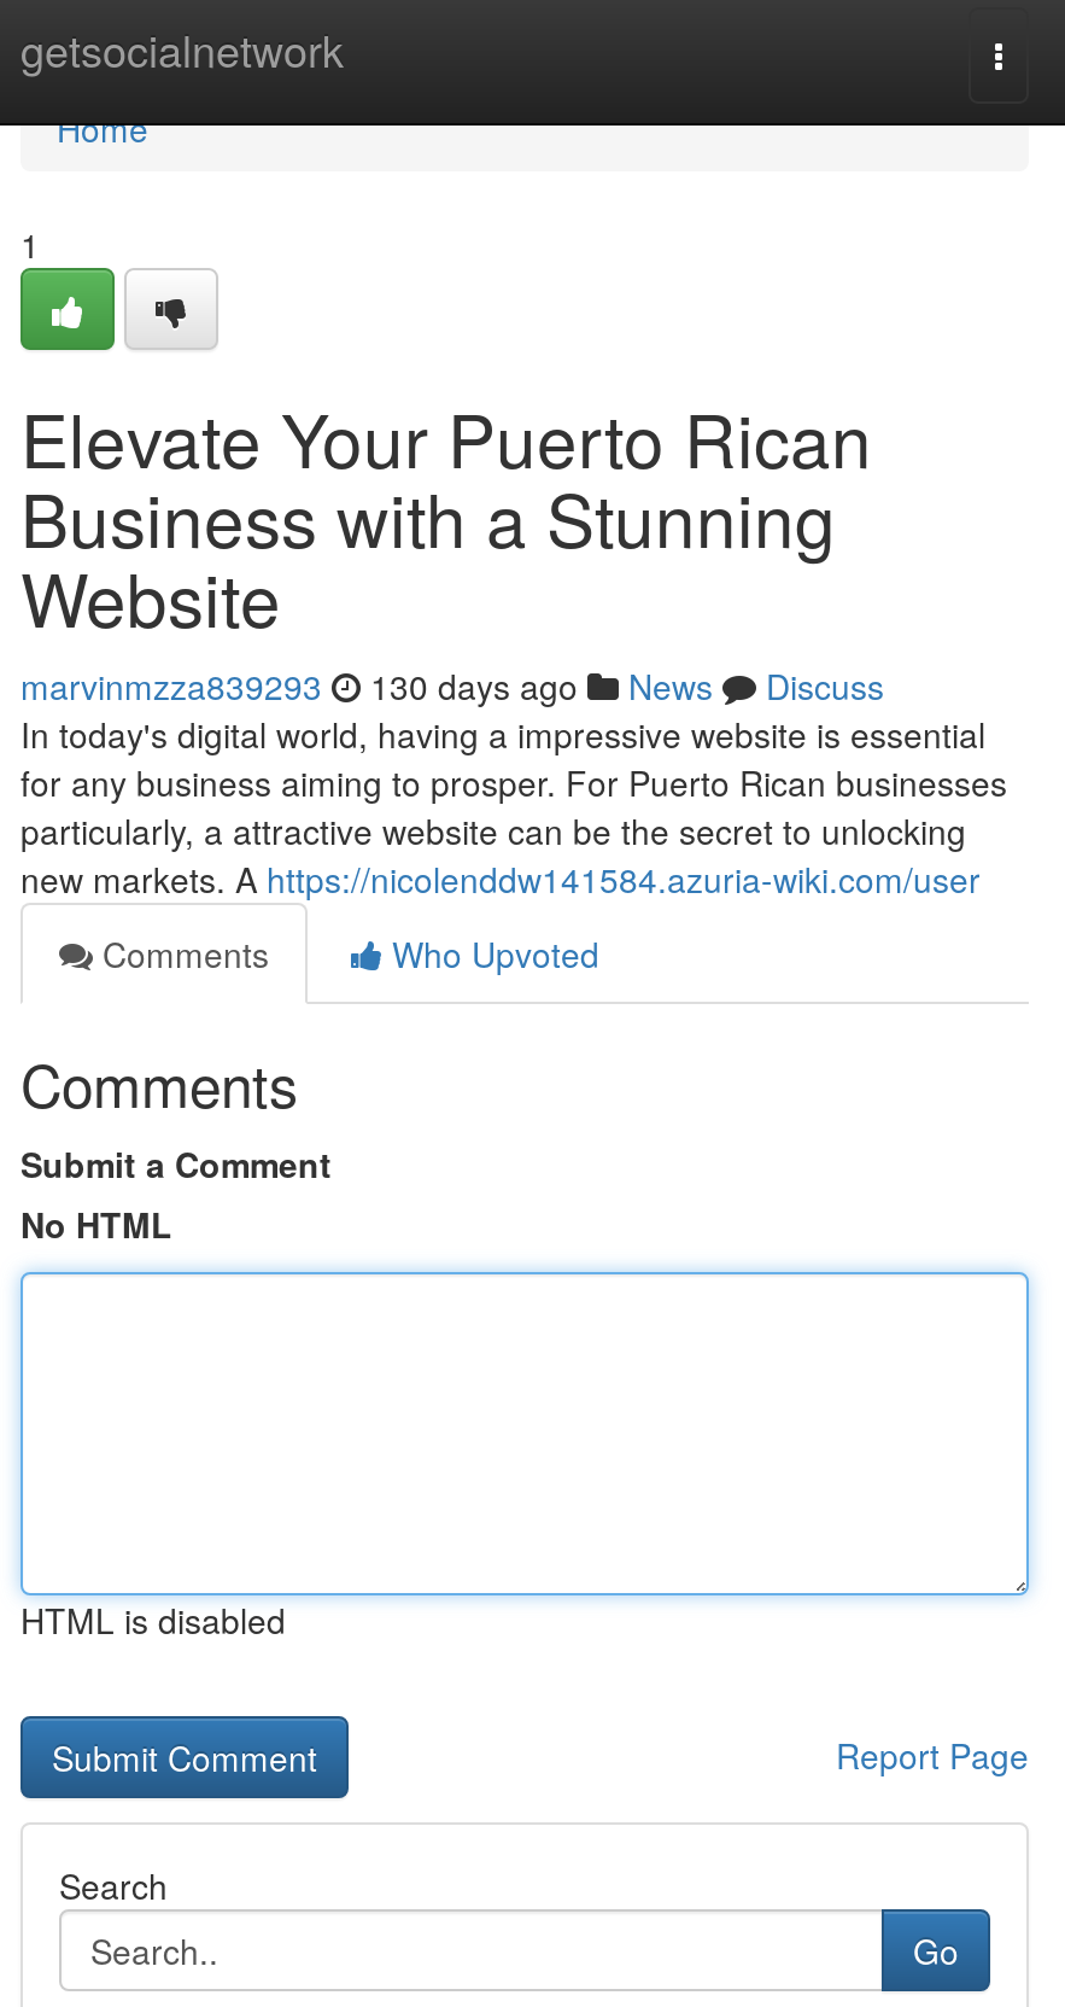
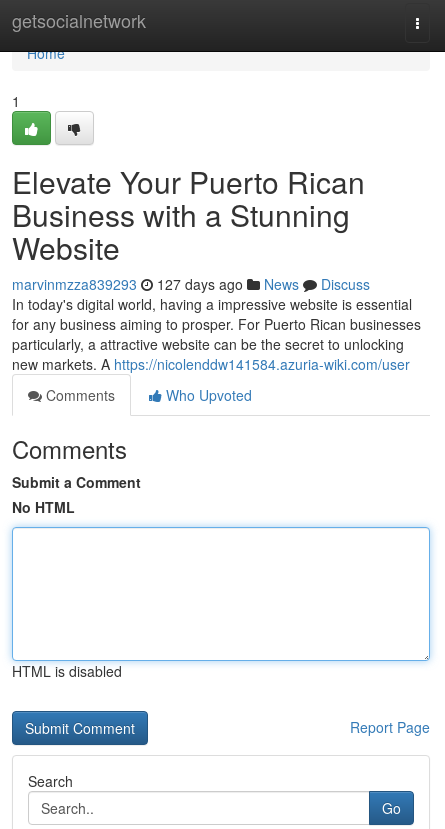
[21,661,884,710] marvinmzza839293 130 days ago News Discuss -> [12,274,370,294] marvinmzza839293 127 days ago News Discuss

